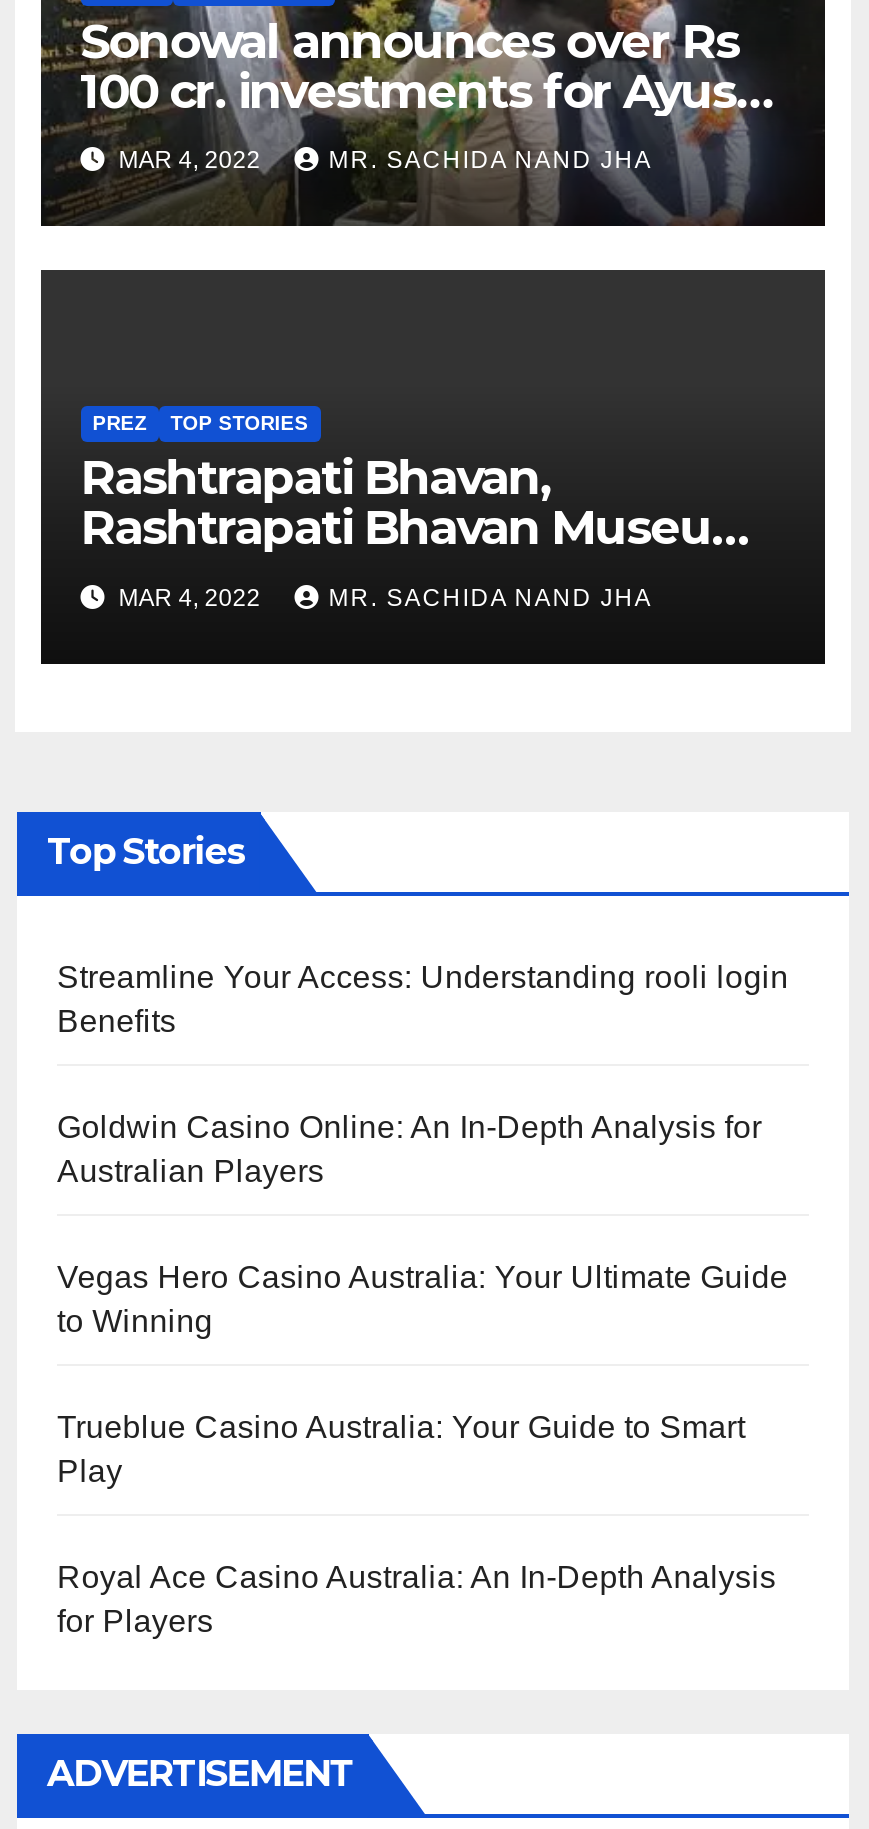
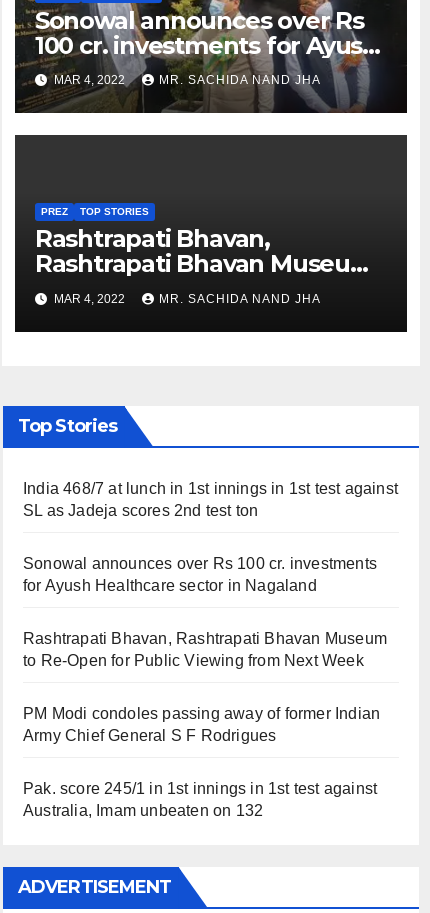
[57,960,789,1038] Streamline Your Access: Understanding rooli login | Benefits -> [23,480,398,519] India 468/7 at lunch in 1st innings in 1st test against | SL as Jadeja scores 2nd test ton
[57,1110,762,1188] Goldwin Casino Online: An In-Depth Analysis for | Australian Players -> [23,555,377,594] Sonowal announces over Rs 100 cr. investments | for Ayush Healthcare sector in Nagaland
[57,1260,788,1338] Vegas Hero Casino Australia: Your Ultimate Guide | to Winning -> [23,630,387,669] Rashtrapati Bhavan, Rashtrapati Bhavan Museum | to Re-Open for Public Viewing from Next Week
[57,1410,745,1488] Trueblue Casino Australia: Your Guide to Smart | Play -> [23,705,380,744] PM Modi condoles passing away of former Indian | Army Chief General S F Rodrigues
[57,1560,776,1638] Royal Ace Casino Australia: An In-Depth Analysis | for Players -> [23,780,377,819] Pak. score 245/1 in 1st innings in 1st test against | Australia, Imam unbeaten on 132

